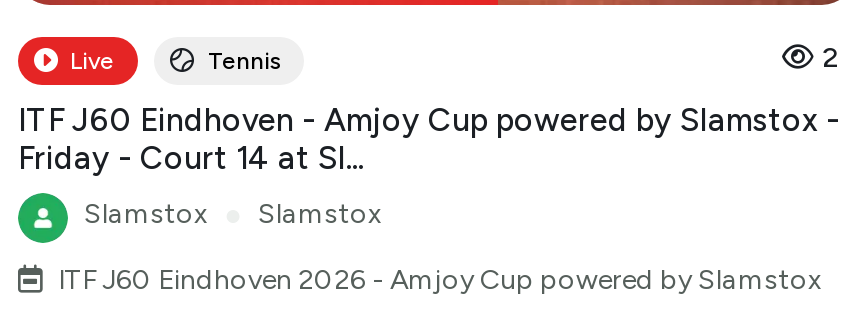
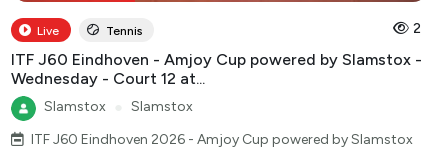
[18,139,364,177] Friday - Court 14 at Sl... -> [11,69,205,88] Wednesday - Court 12 at...

